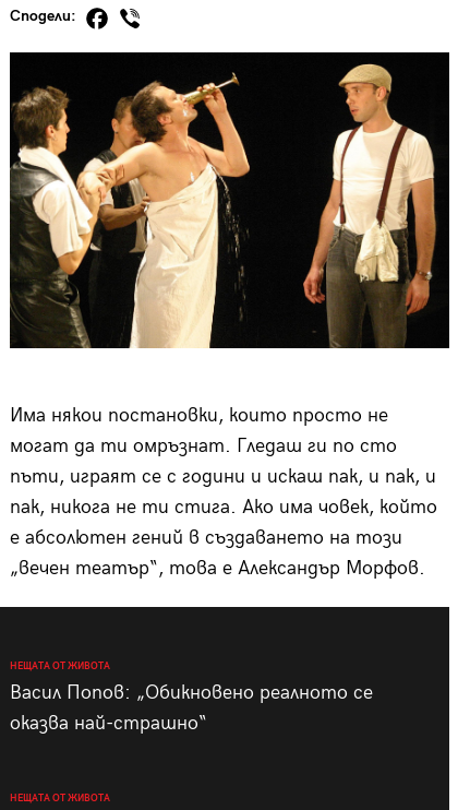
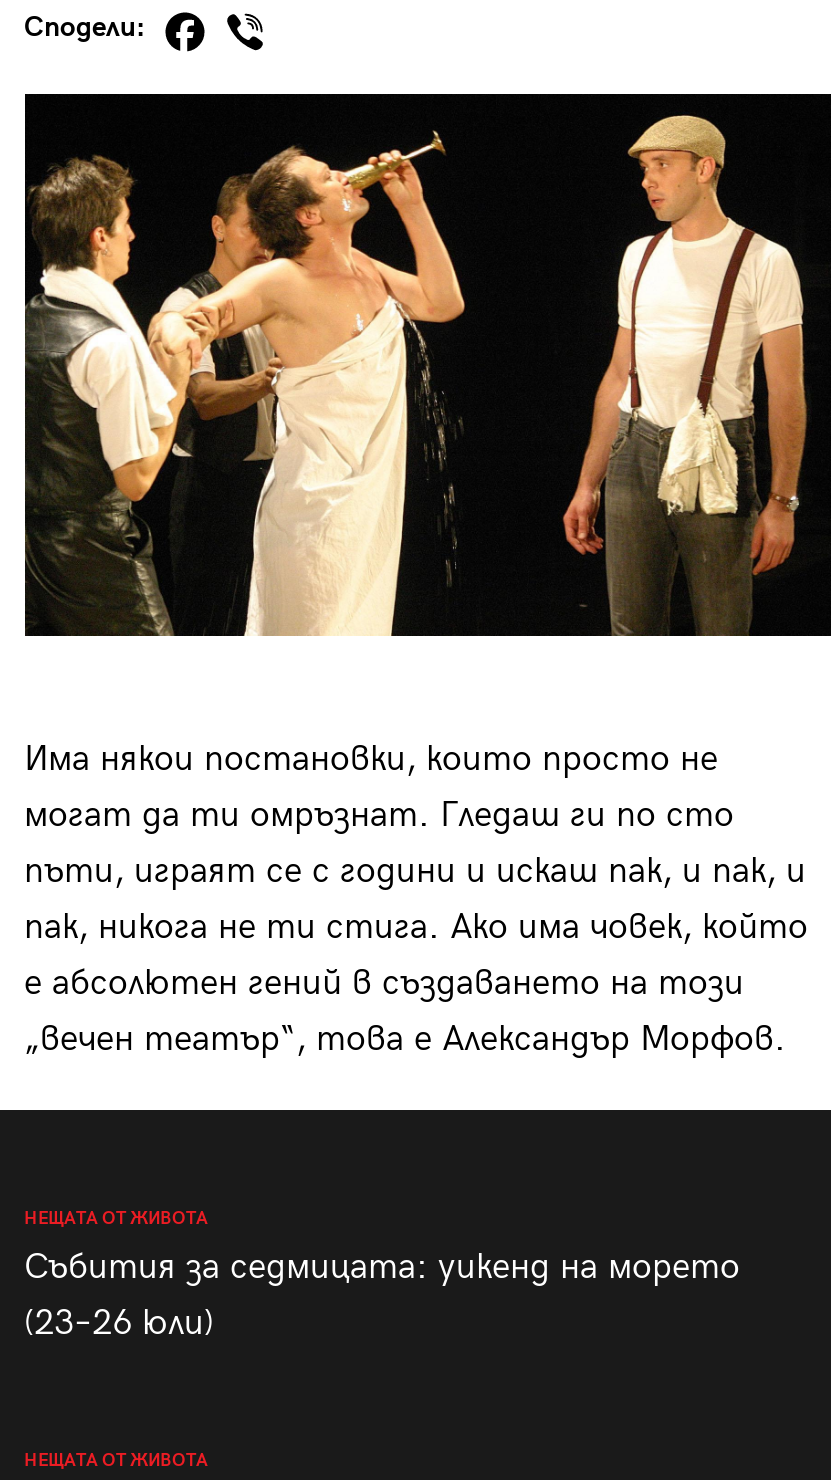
[9,681,372,734] Васил Попов: „Обикновено реалното се | оказва най-страшно“ -> [24,1245,740,1343] Събития за седмицата: уикенд на морето | (23–26 юли)

